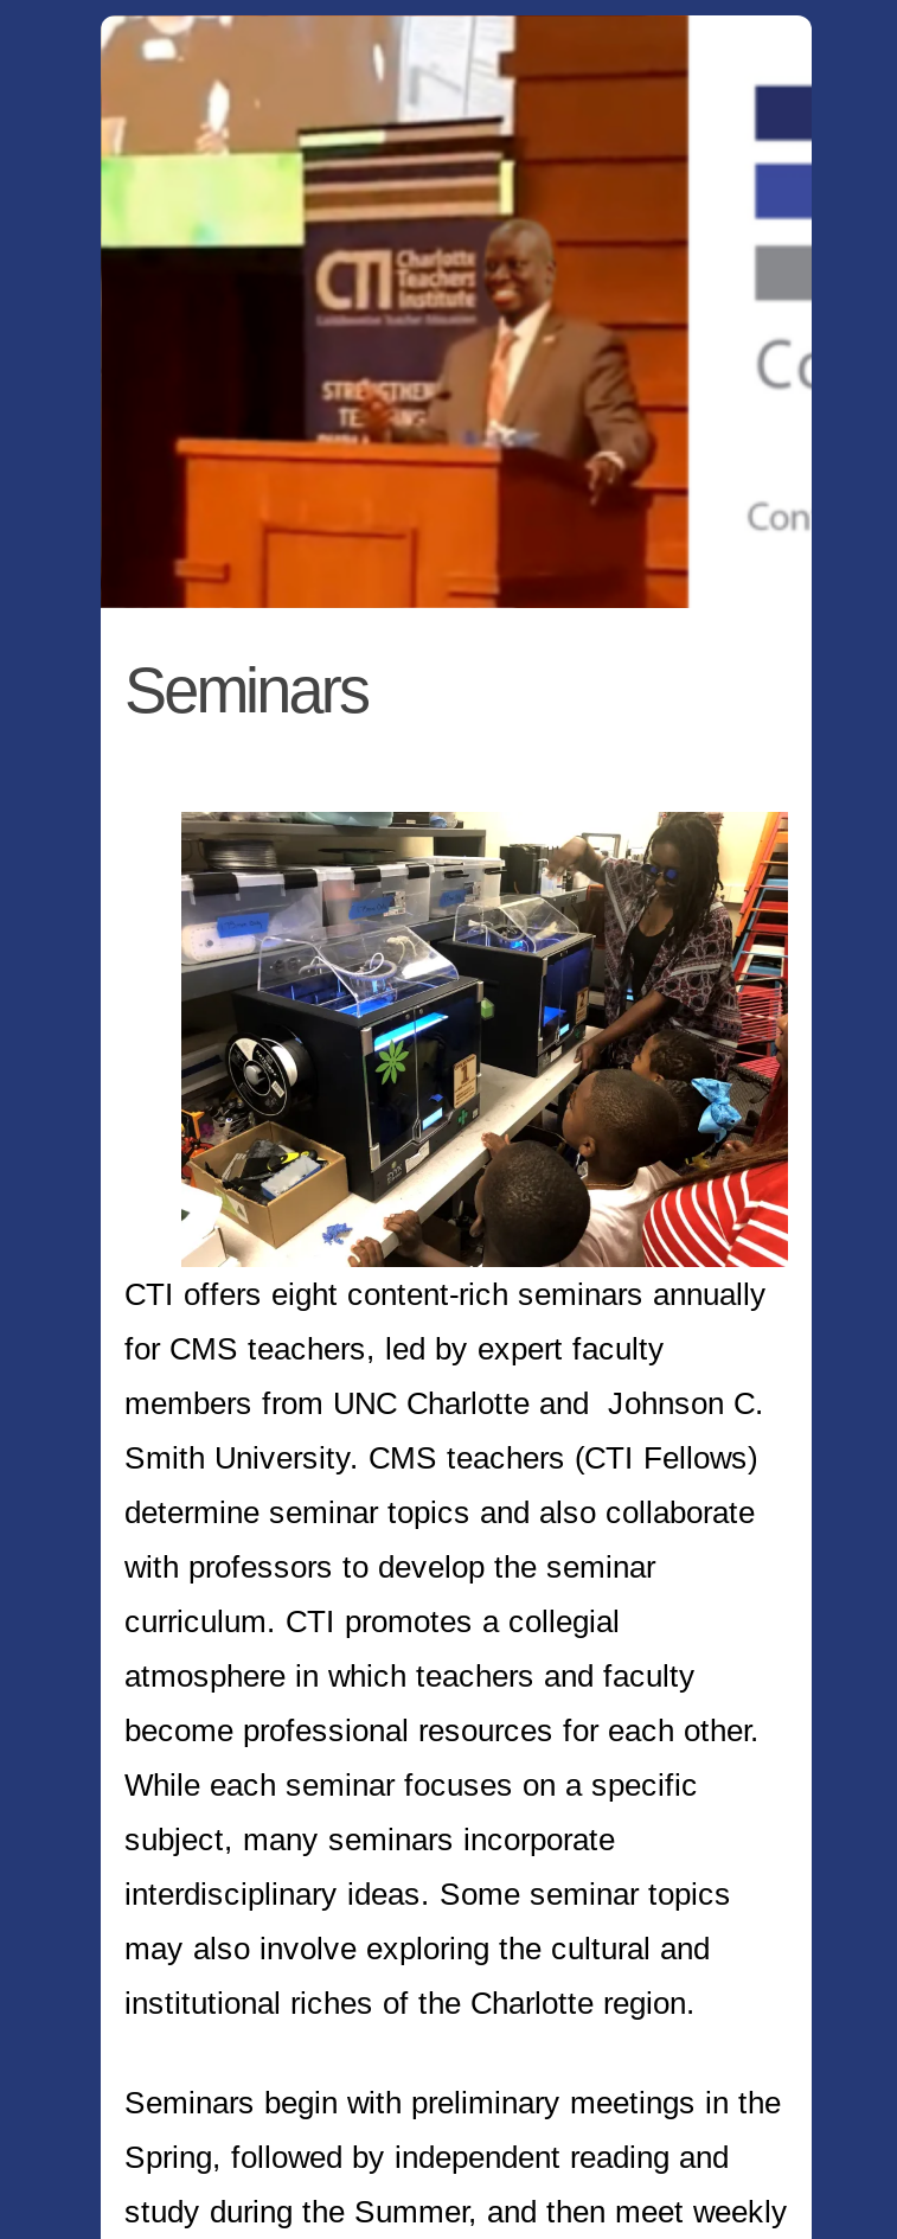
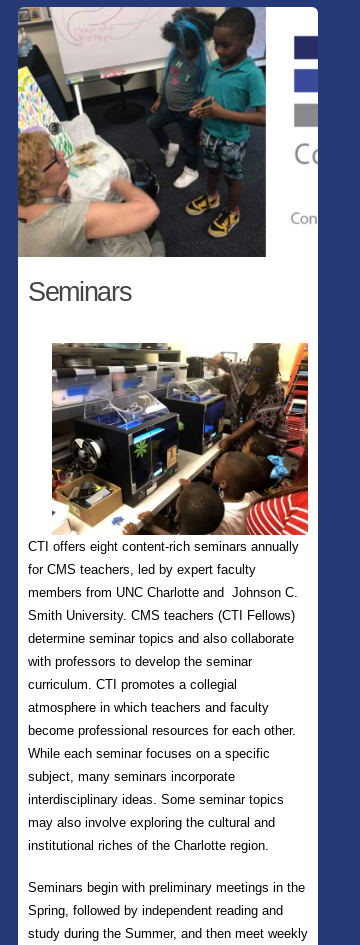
[98,13,691,610] [image] -> [17,6,267,258] [image]

